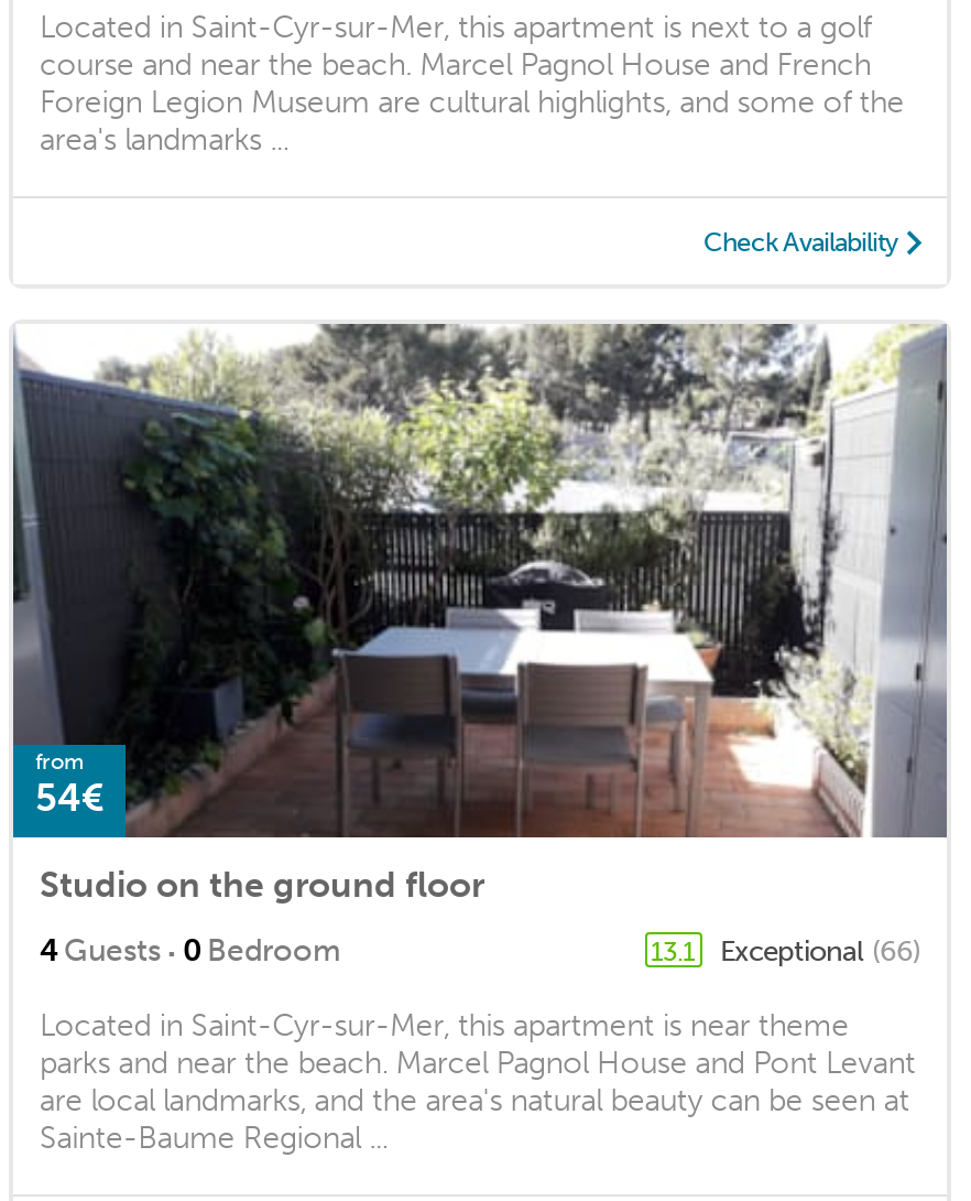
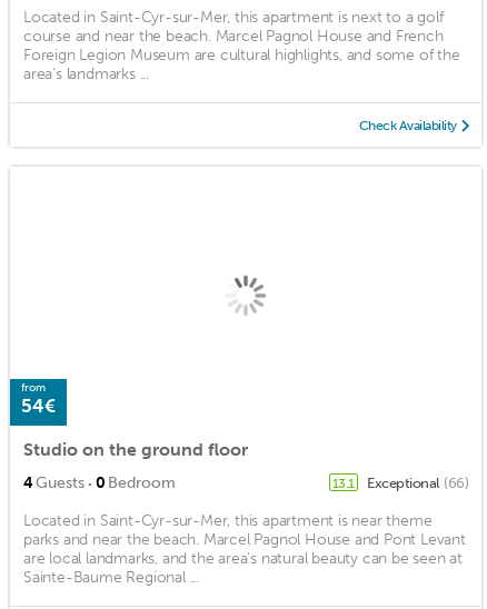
[11,322,949,840] [image] -> none

